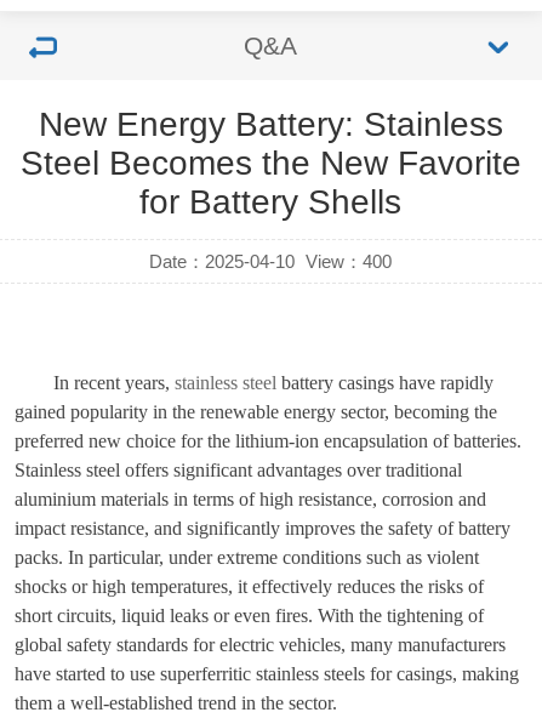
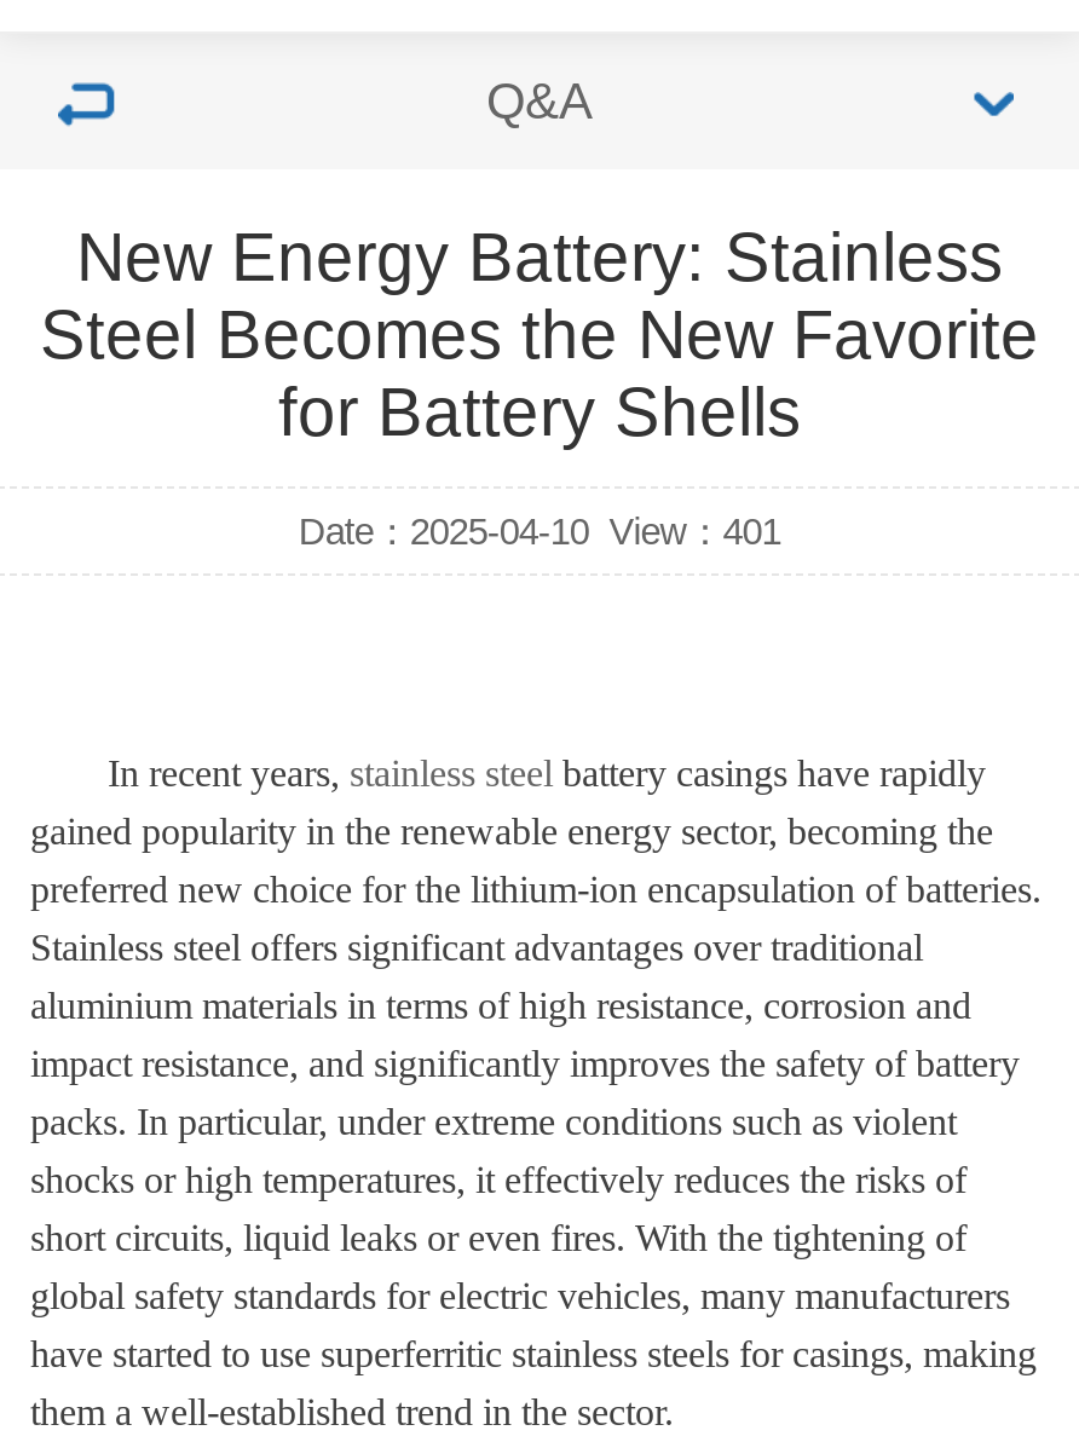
[150,251,391,272] Date：2025-04-10 View：400 -> [298,511,781,552] Date：2025-04-10 View：401

